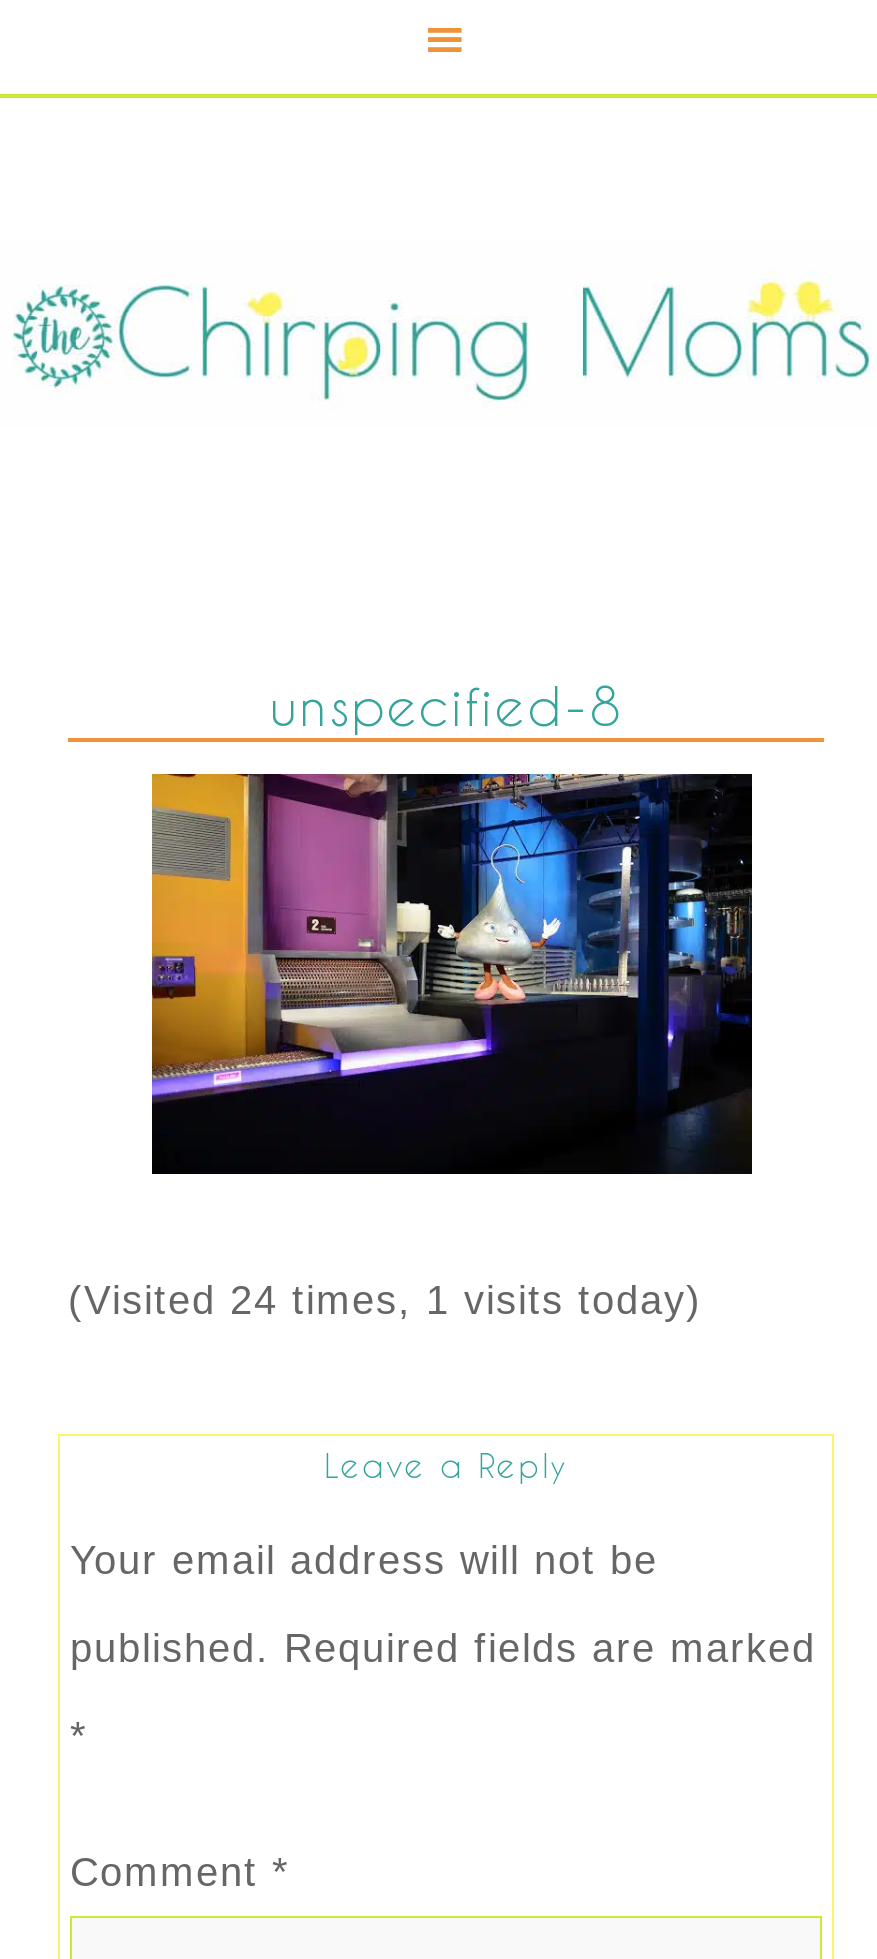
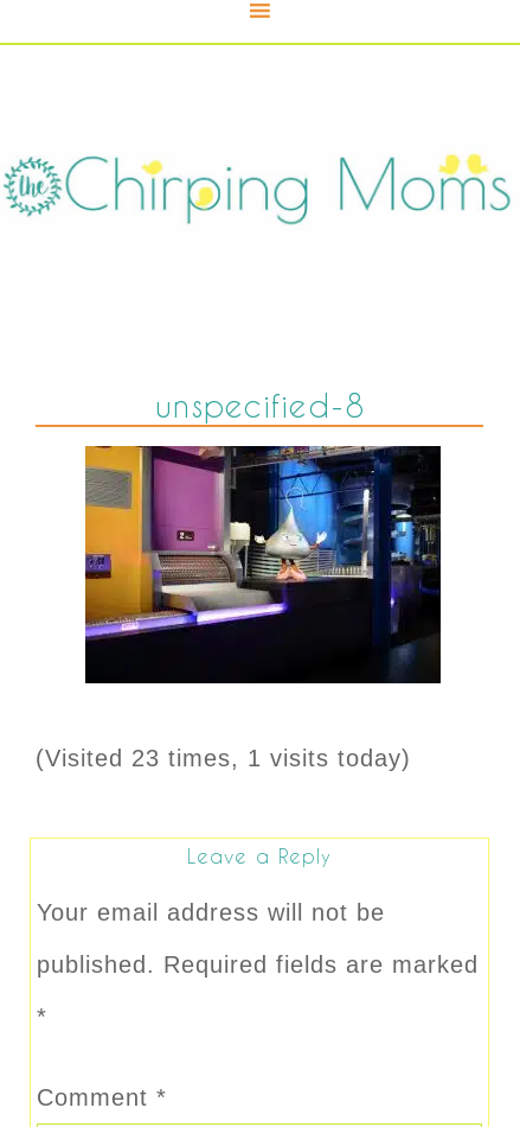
[68,1278,702,1322] (Visited 24 times, 1 visits today) -> [36,745,411,771] (Visited 23 times, 1 visits today)

